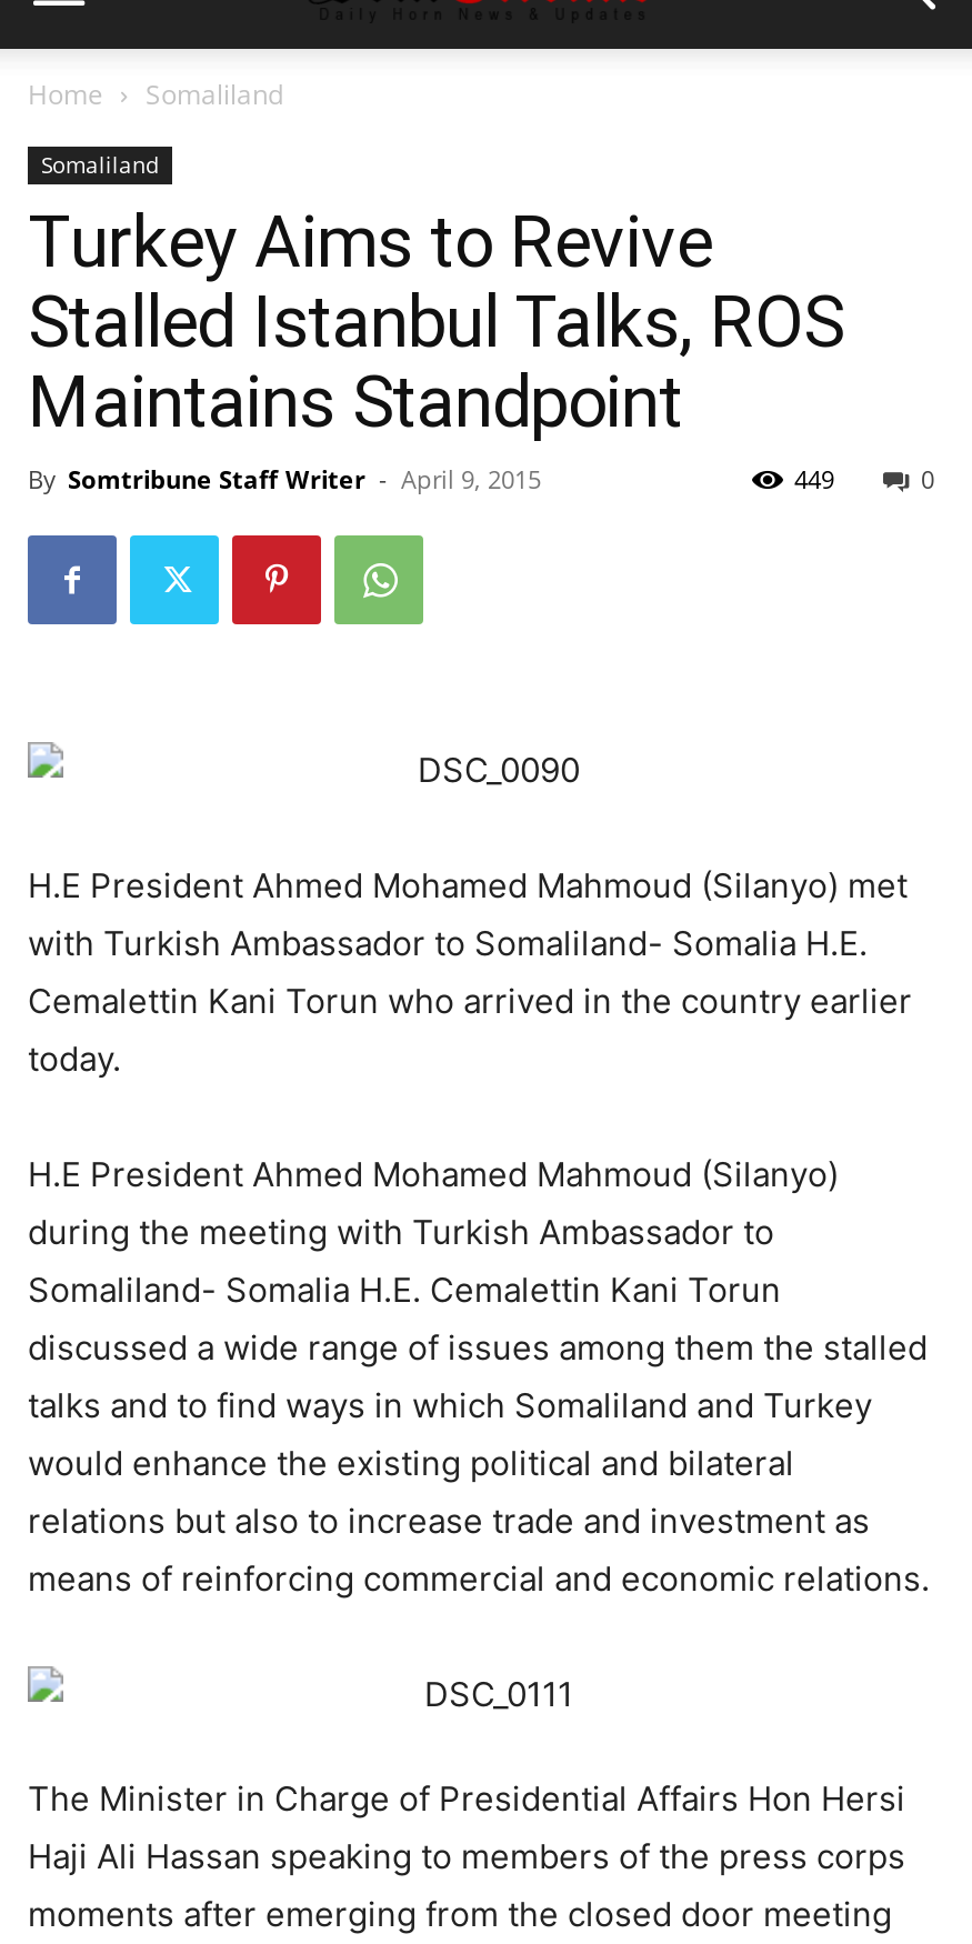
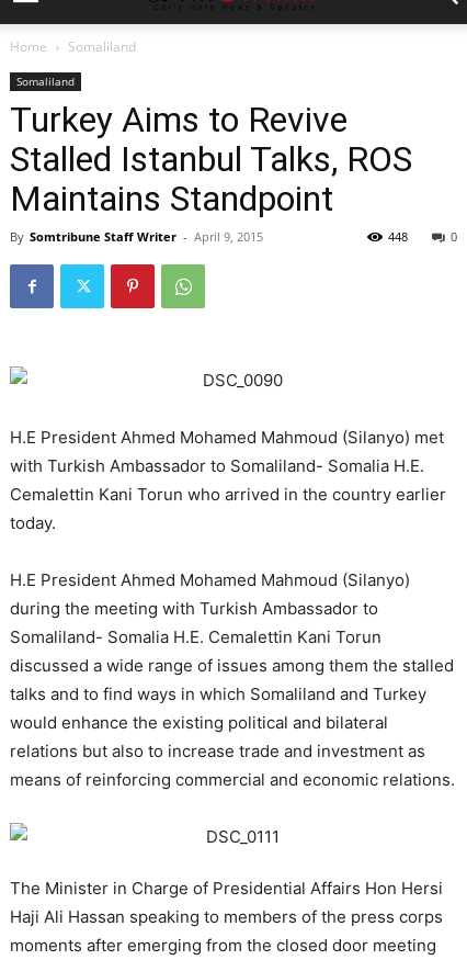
[794,462,834,495] 449 -> [388,228,408,245] 448

